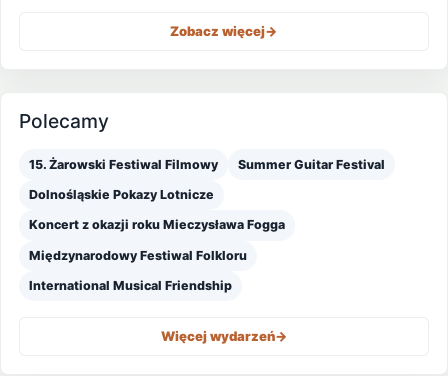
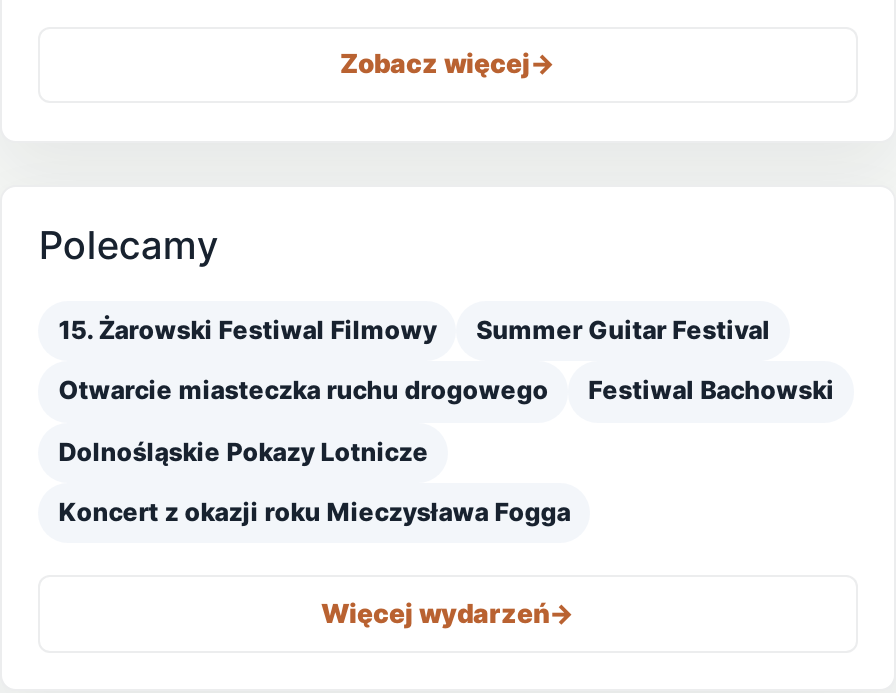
none -> [59,376,834,406] Otwarcie miasteczka ruchu drogowego | Festiwal Bachowski
moved [29,187,285,232] -> [59,437,571,528]: Dolnośląskie Pokazy Lotnicze | Koncert z okazji roku Mieczysława Fogga
[29,248,247,293] Międzynarodowy Festiwal Folkloru | International Musical Friendship -> none

